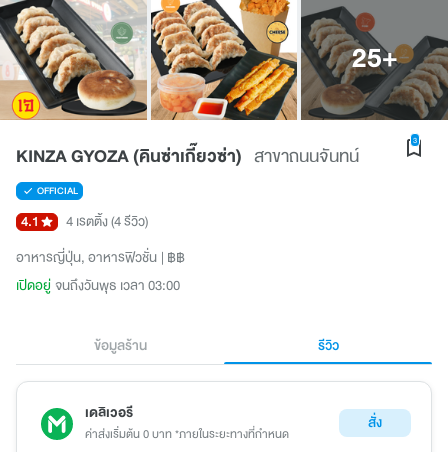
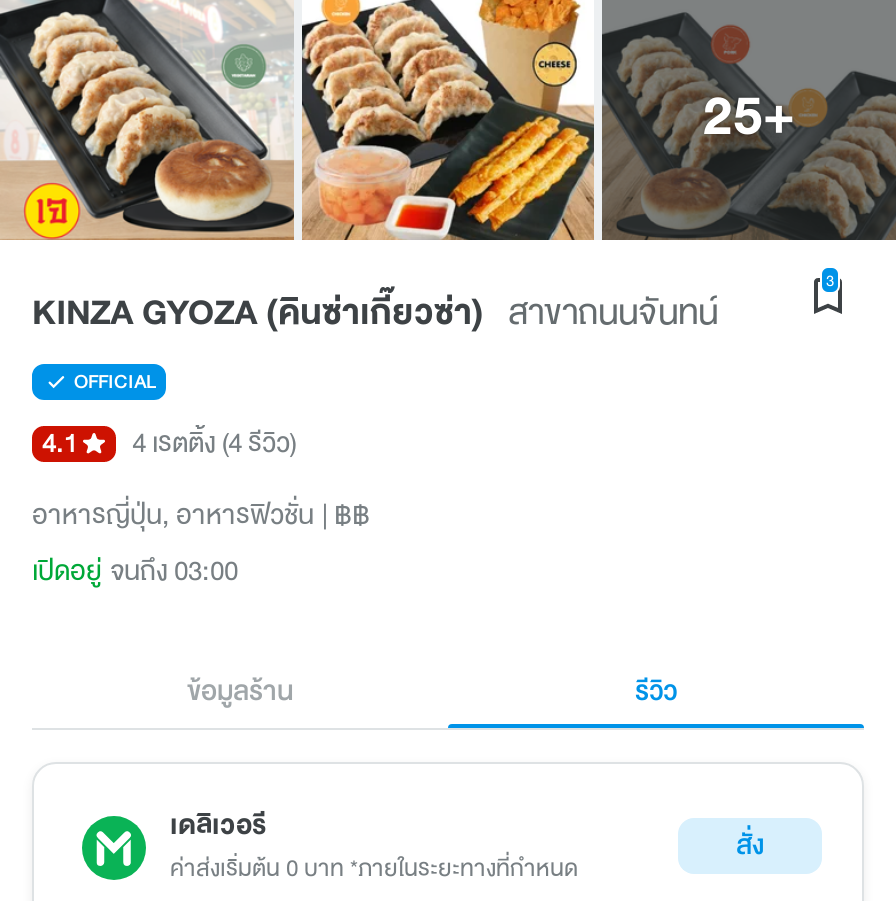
[16,275,180,296] เปิดอยู่ จนถึงวันพุธ เวลา 03:00 -> [32,550,238,592] เปิดอยู่ จนถึง 03:00

